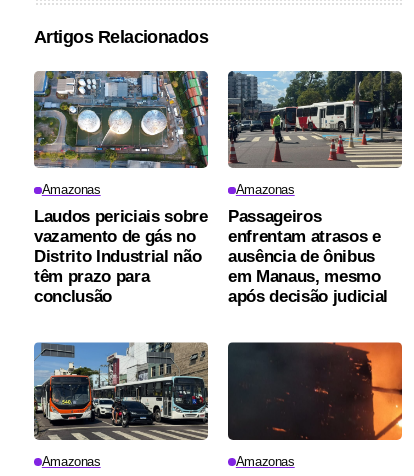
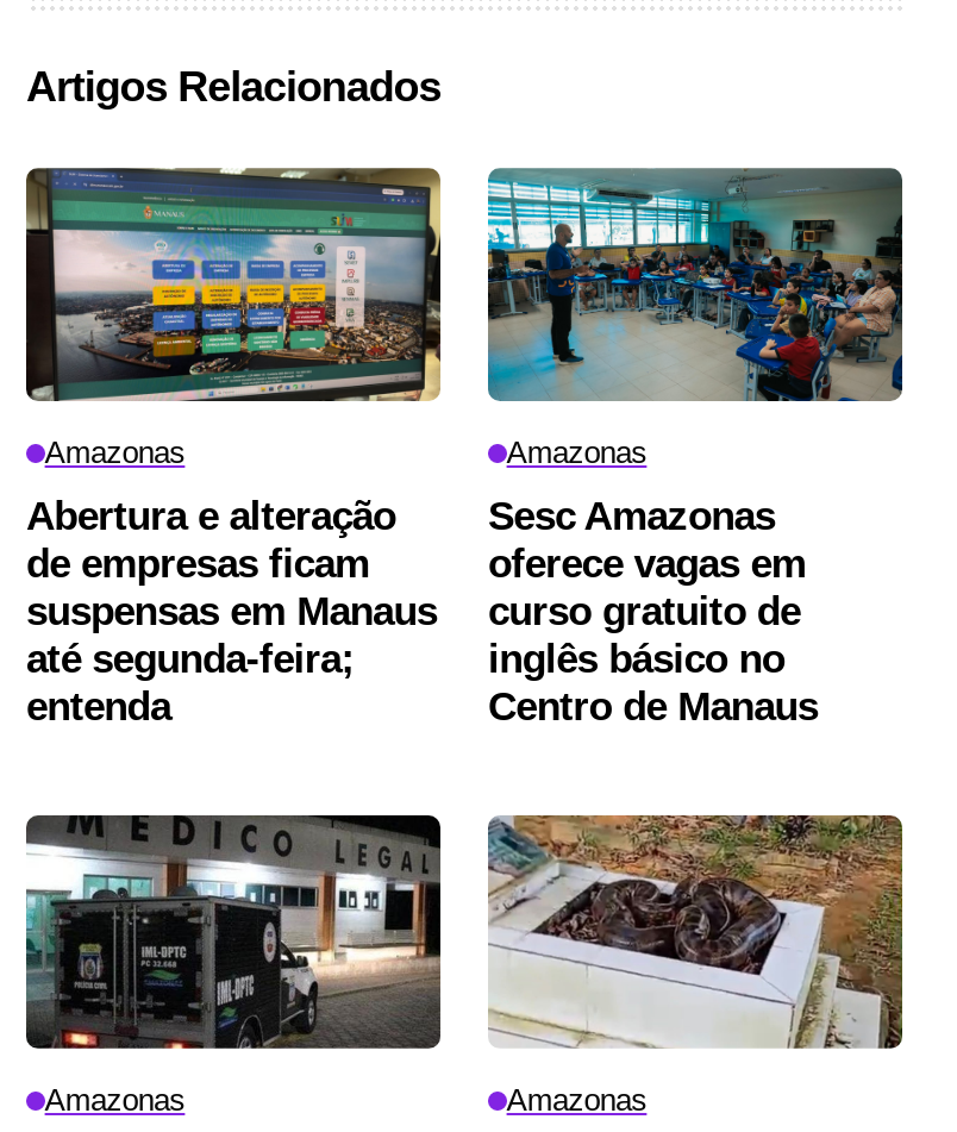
[33,70,209,306] [image] | Laudos periciais sobre | vazamento de gás no | Distrito Industrial não | têm prazo para | conclusão -> [24,167,443,730] [image] | Abertura e alteração | de empresas ficam | suspensas em Manaus | até segunda-feira; | entenda
[227,71,403,306] [image] | Passageiros | enfrentam atrasos e | ausência de ônibus | em Manaus, mesmo | após decisão judicial -> [486,167,905,730] [image] | Sesc Amazonas | oferece vagas em | curso gratuito de | inglês básico no | Centro de Manaus
[33,342,209,441] [image] -> [24,812,443,1050] [image]
[227,342,403,441] [image] -> [486,814,905,1050] [image]

